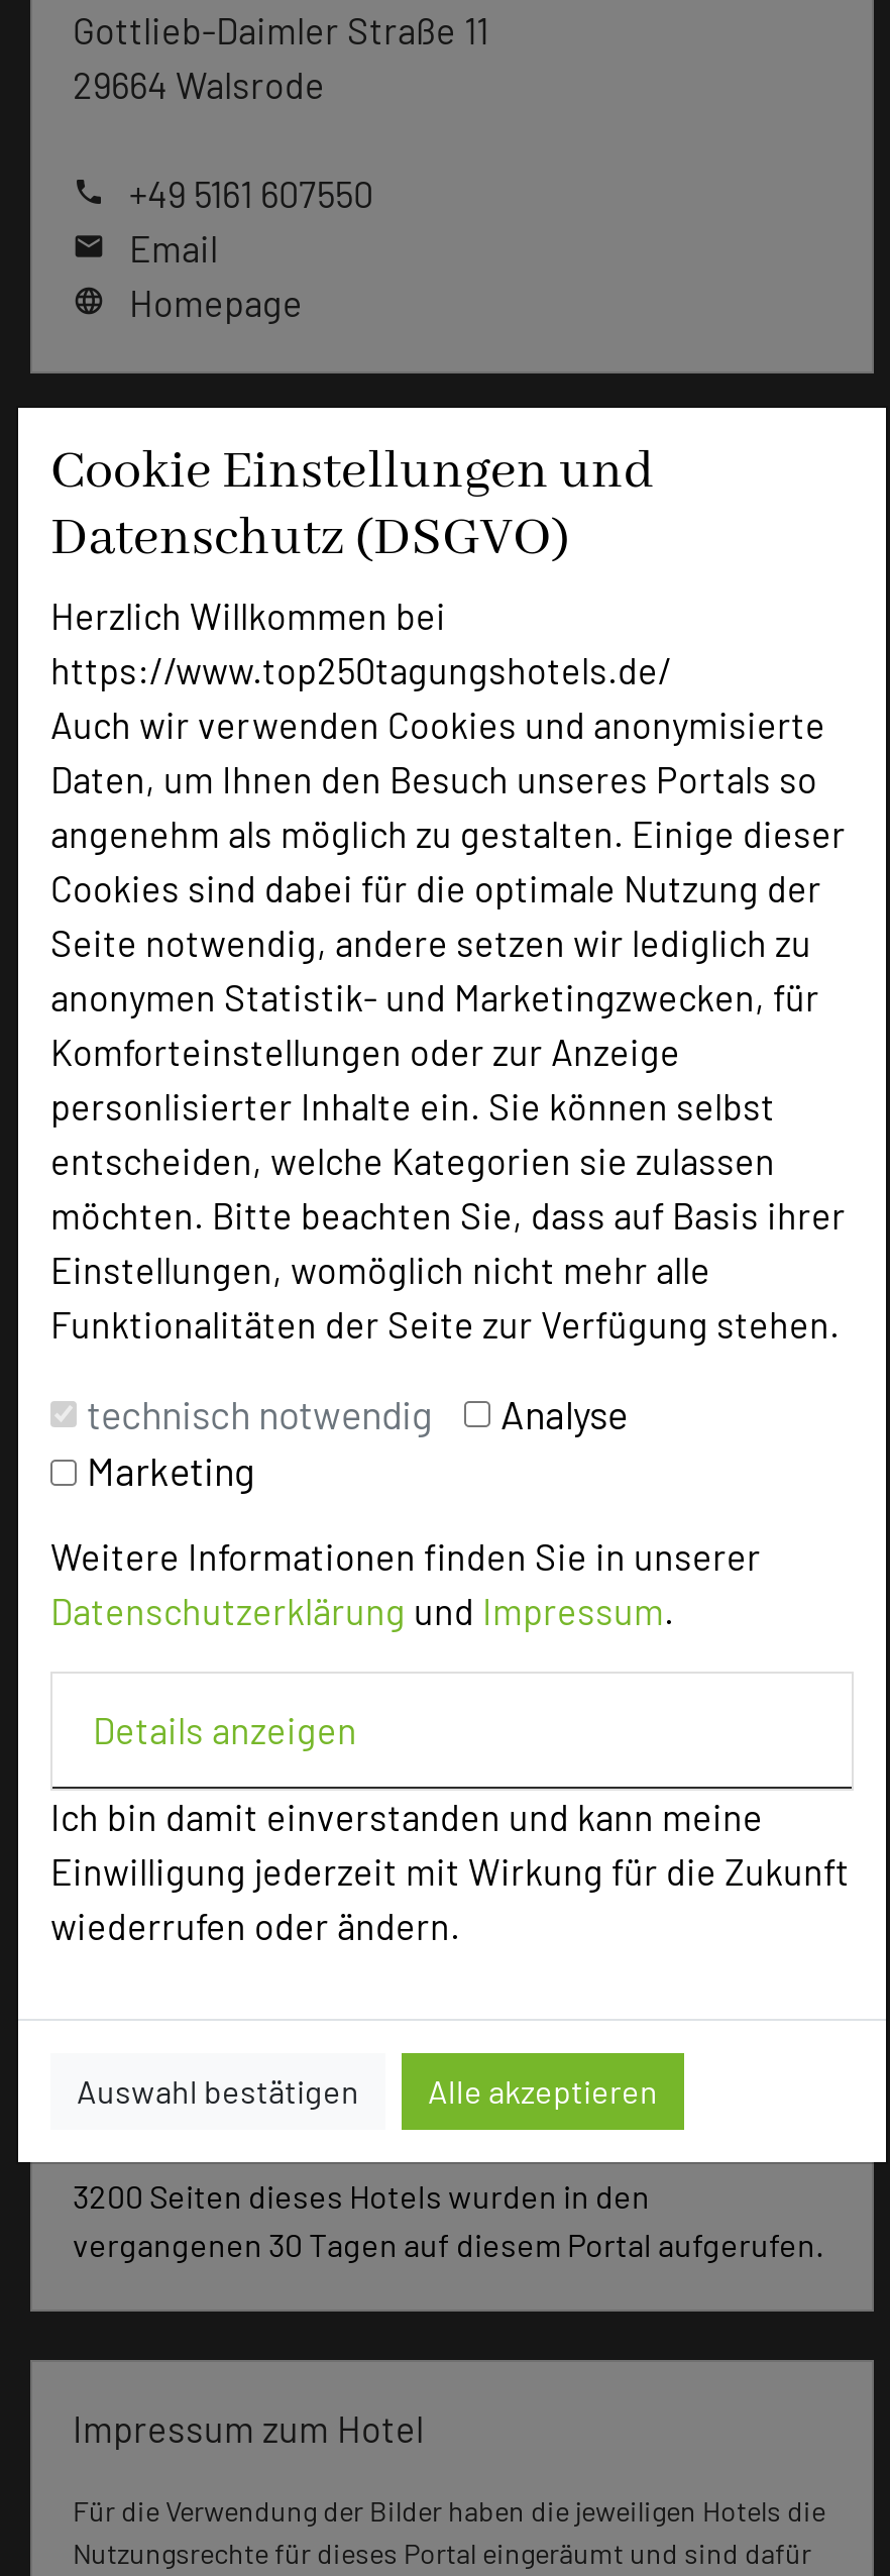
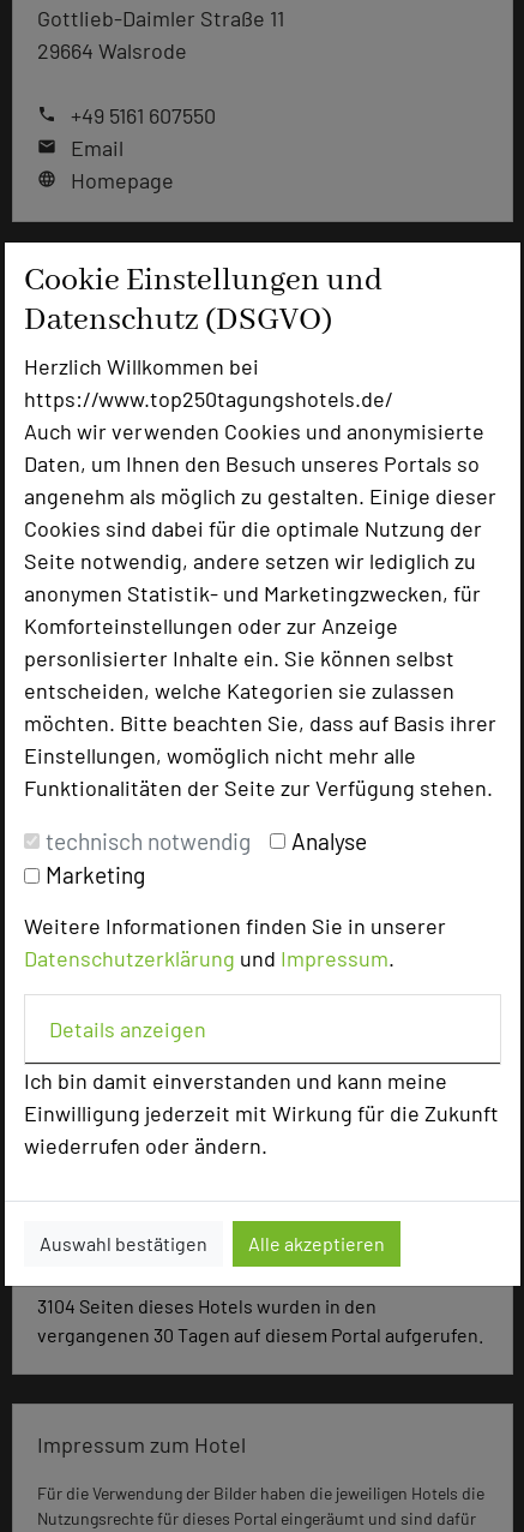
[73,2176,650,2214] 3200 Seiten dieses Hotels wurden in den -> [37,1294,377,1317] 3104 Seiten dieses Hotels wurden in den

